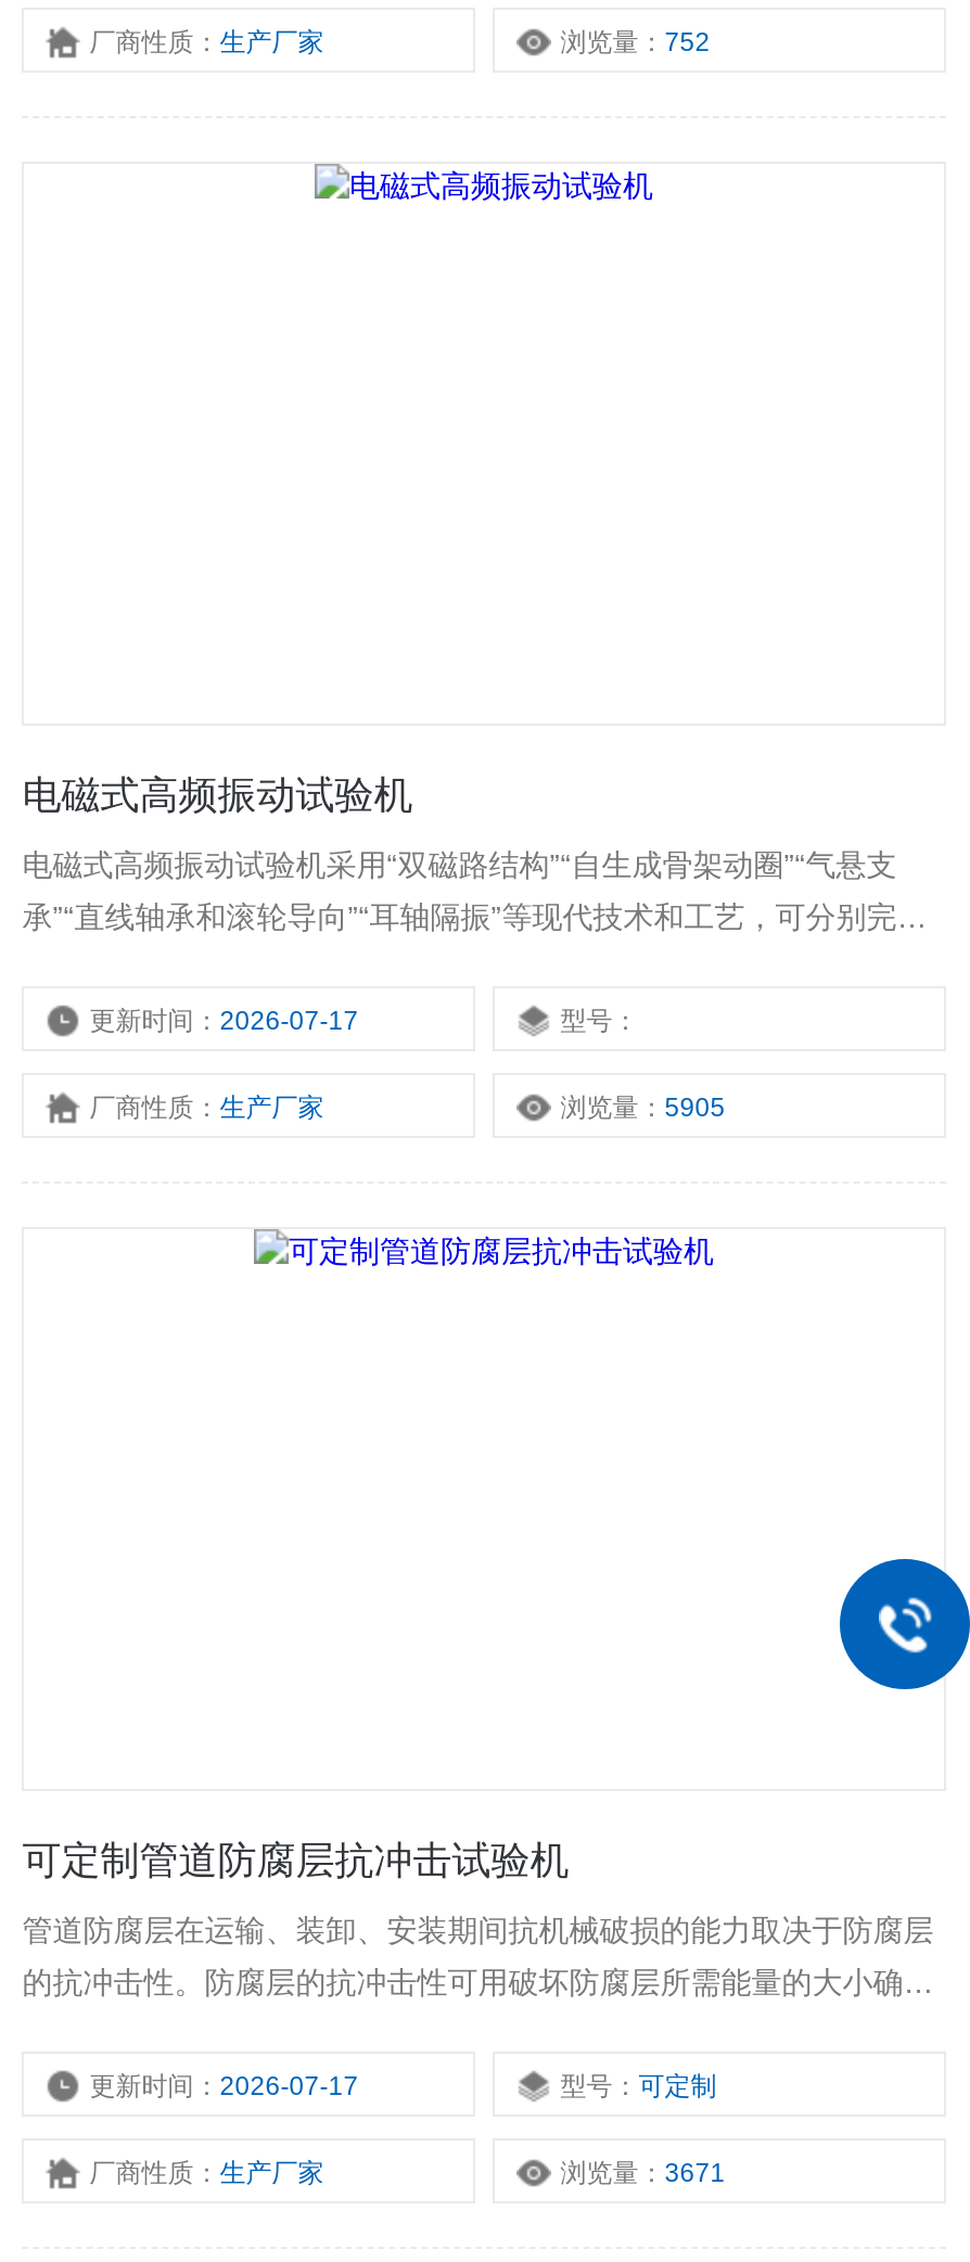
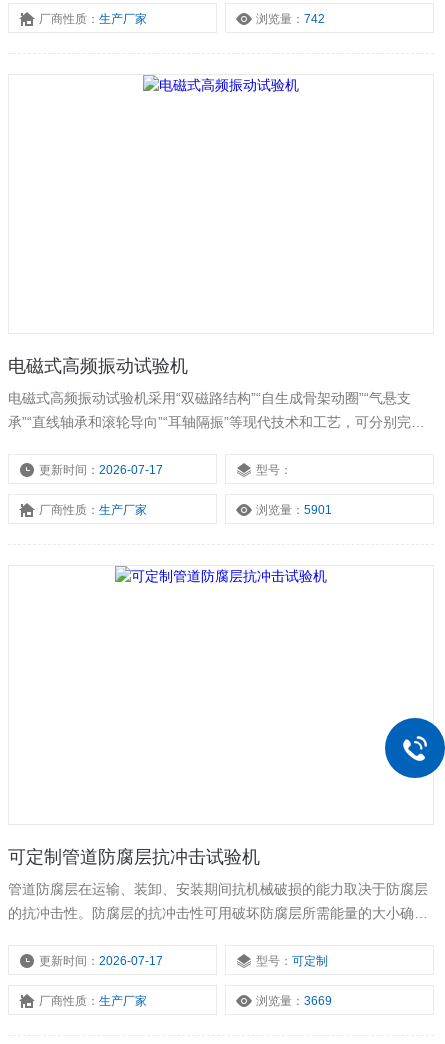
[560,27,710,57] 浏览量：752 -> [256,12,325,26] 浏览量：742
[560,1092,725,1123] 浏览量：5905 -> [256,503,332,517] 浏览量：5901
[560,2158,725,2188] 浏览量：3671 -> [256,994,332,1008] 浏览量：3669

